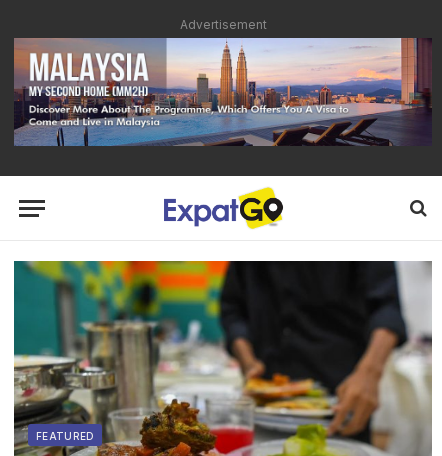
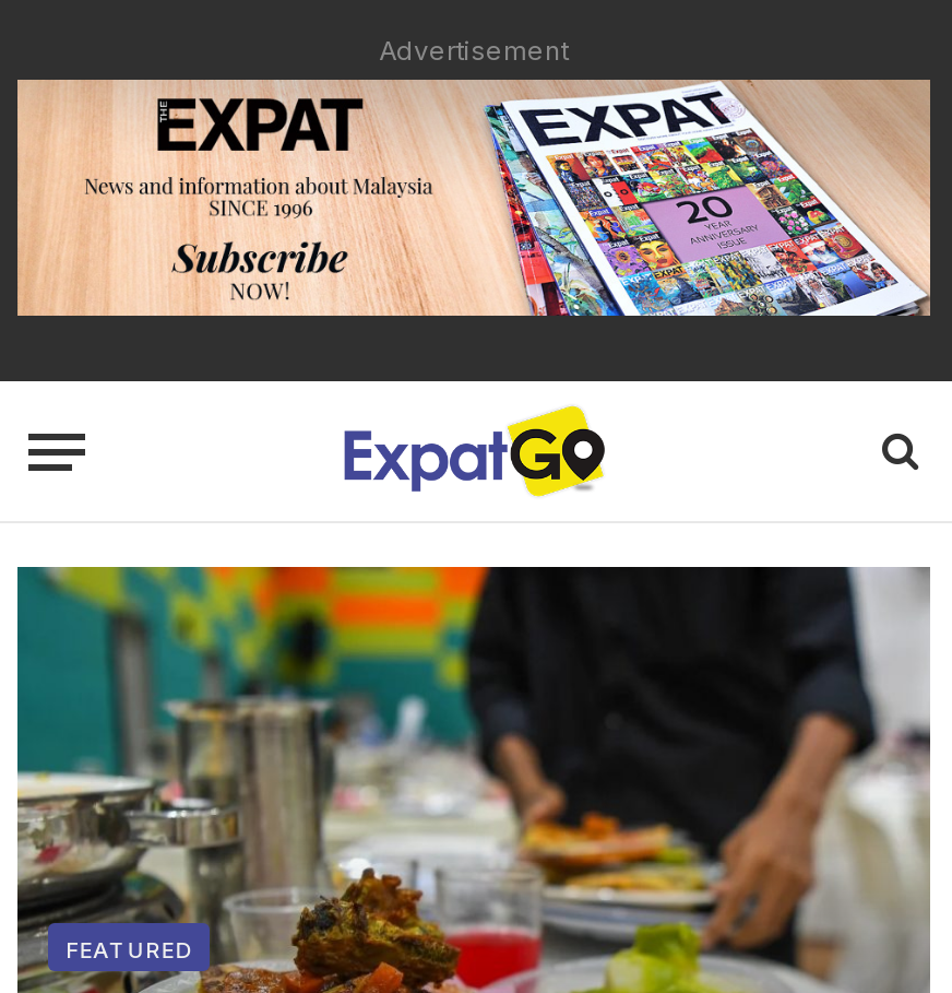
[14,37,432,146] [image] -> [15,78,932,318] [image]

